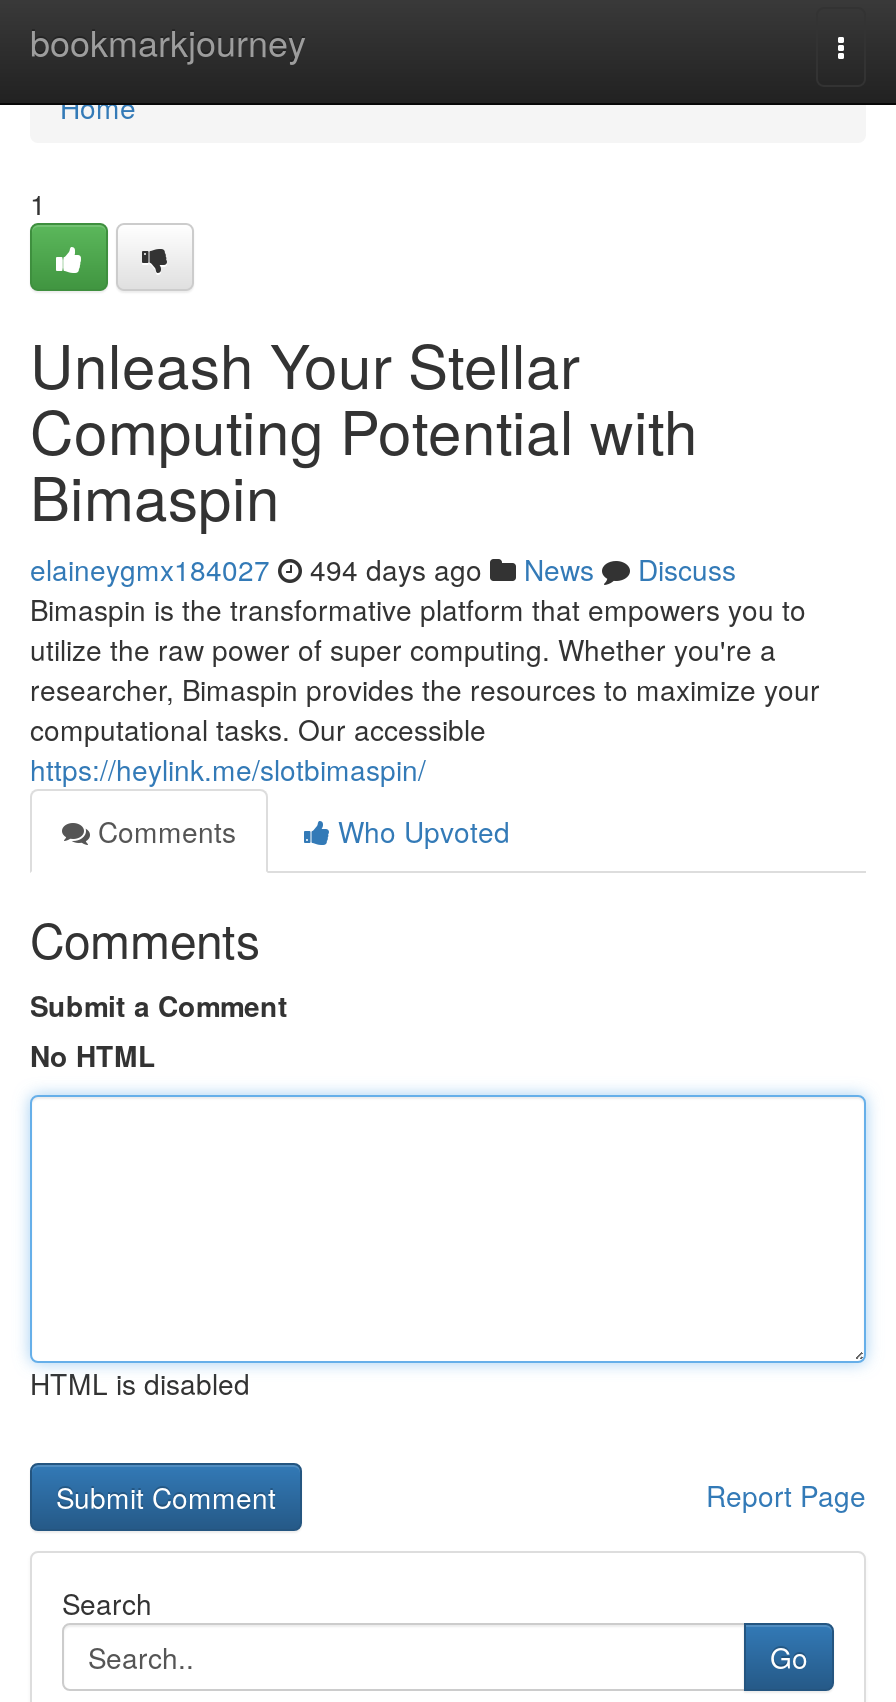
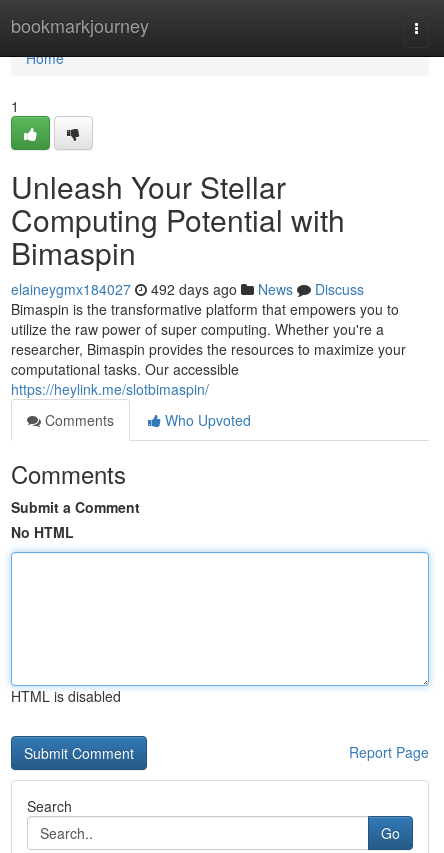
[30,549,736,589] elaineygmx184027 494 days ago News Discuss -> [11,279,364,299] elaineygmx184027 492 days ago News Discuss

